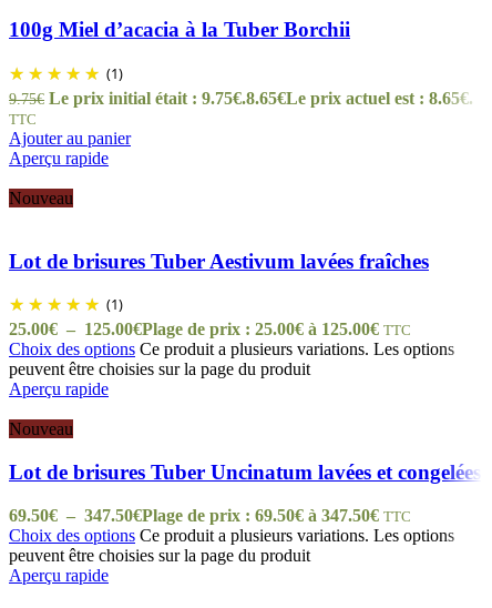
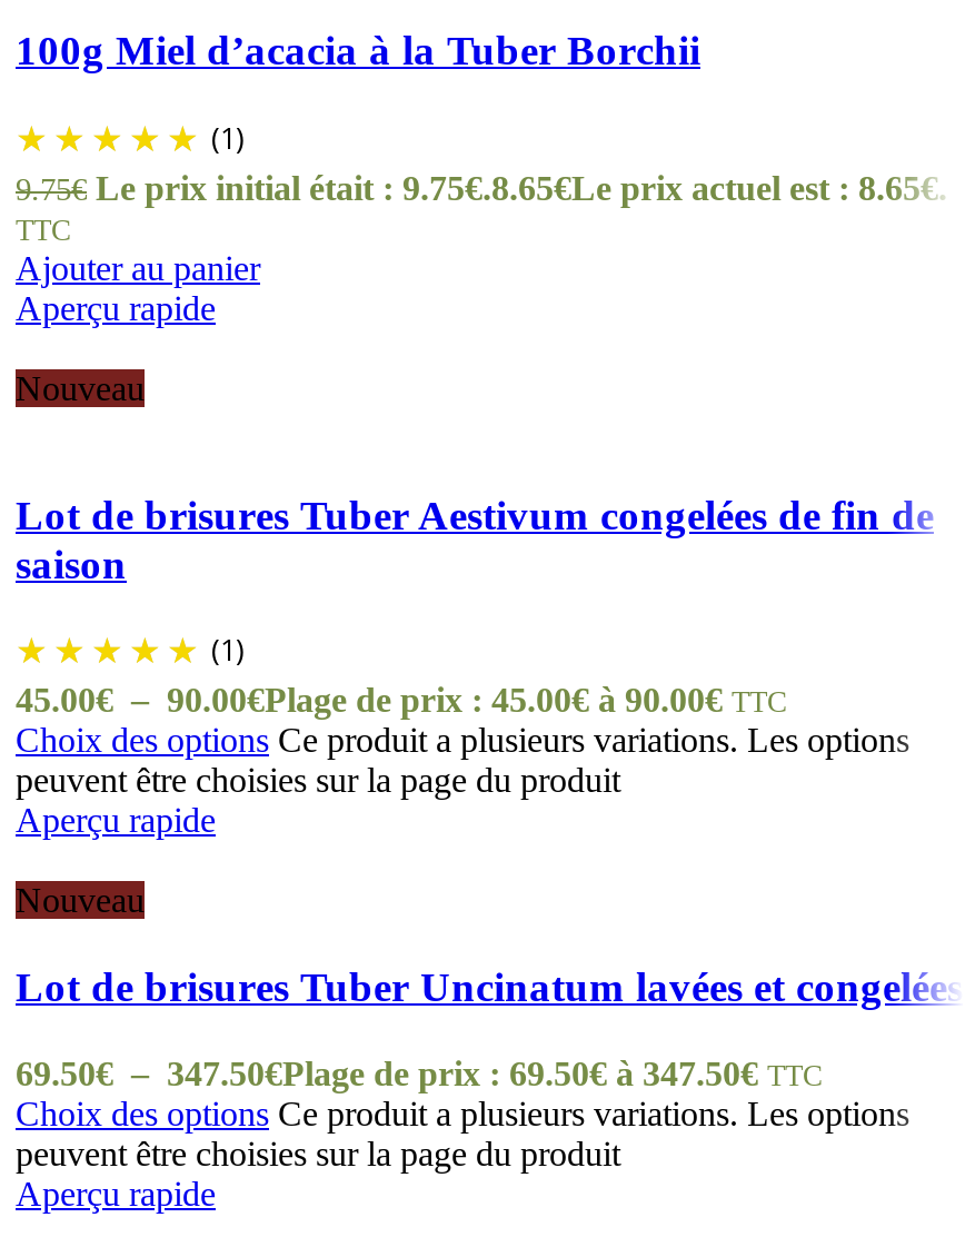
[9,249,429,272] Lot de brisures Tuber Aestivum lavées fraîches -> [16,491,934,586] Lot de brisures Tuber Aestivum congelées de fin de | saison
[9,320,411,339] 25.00€ – 125.00€Plage de prix : 25.00€ à 125.00€ TTC -> [16,681,787,719] 45.00€ – 90.00€Plage de prix : 45.00€ à 90.00€ TTC

